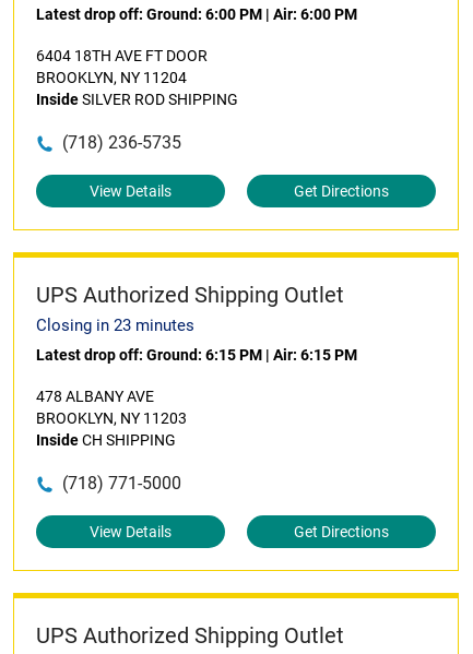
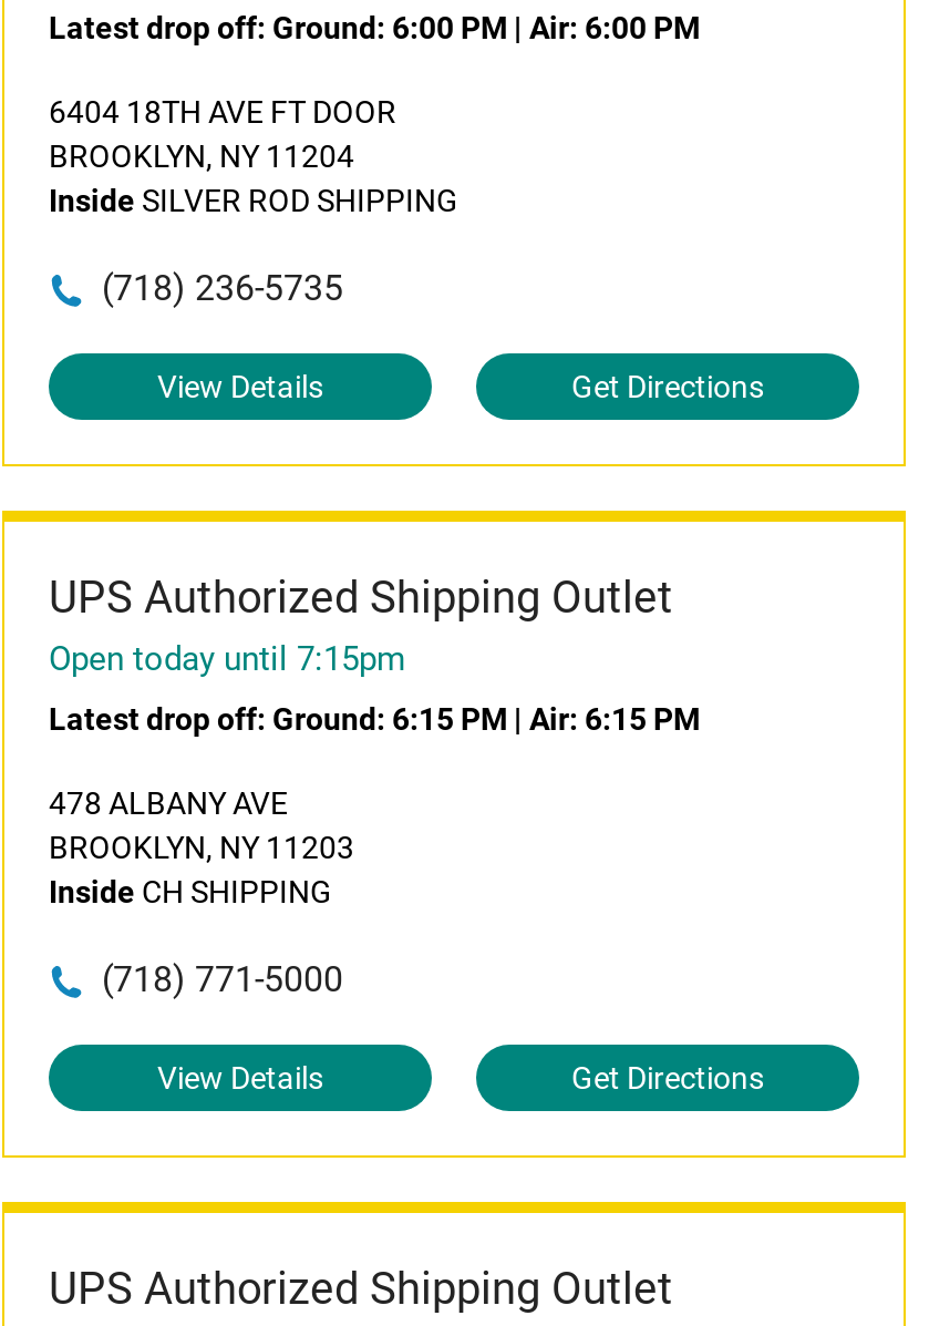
[36,316,194,335] Closing in 23 minutes -> [49,639,405,679] Open today until 7:15pm

